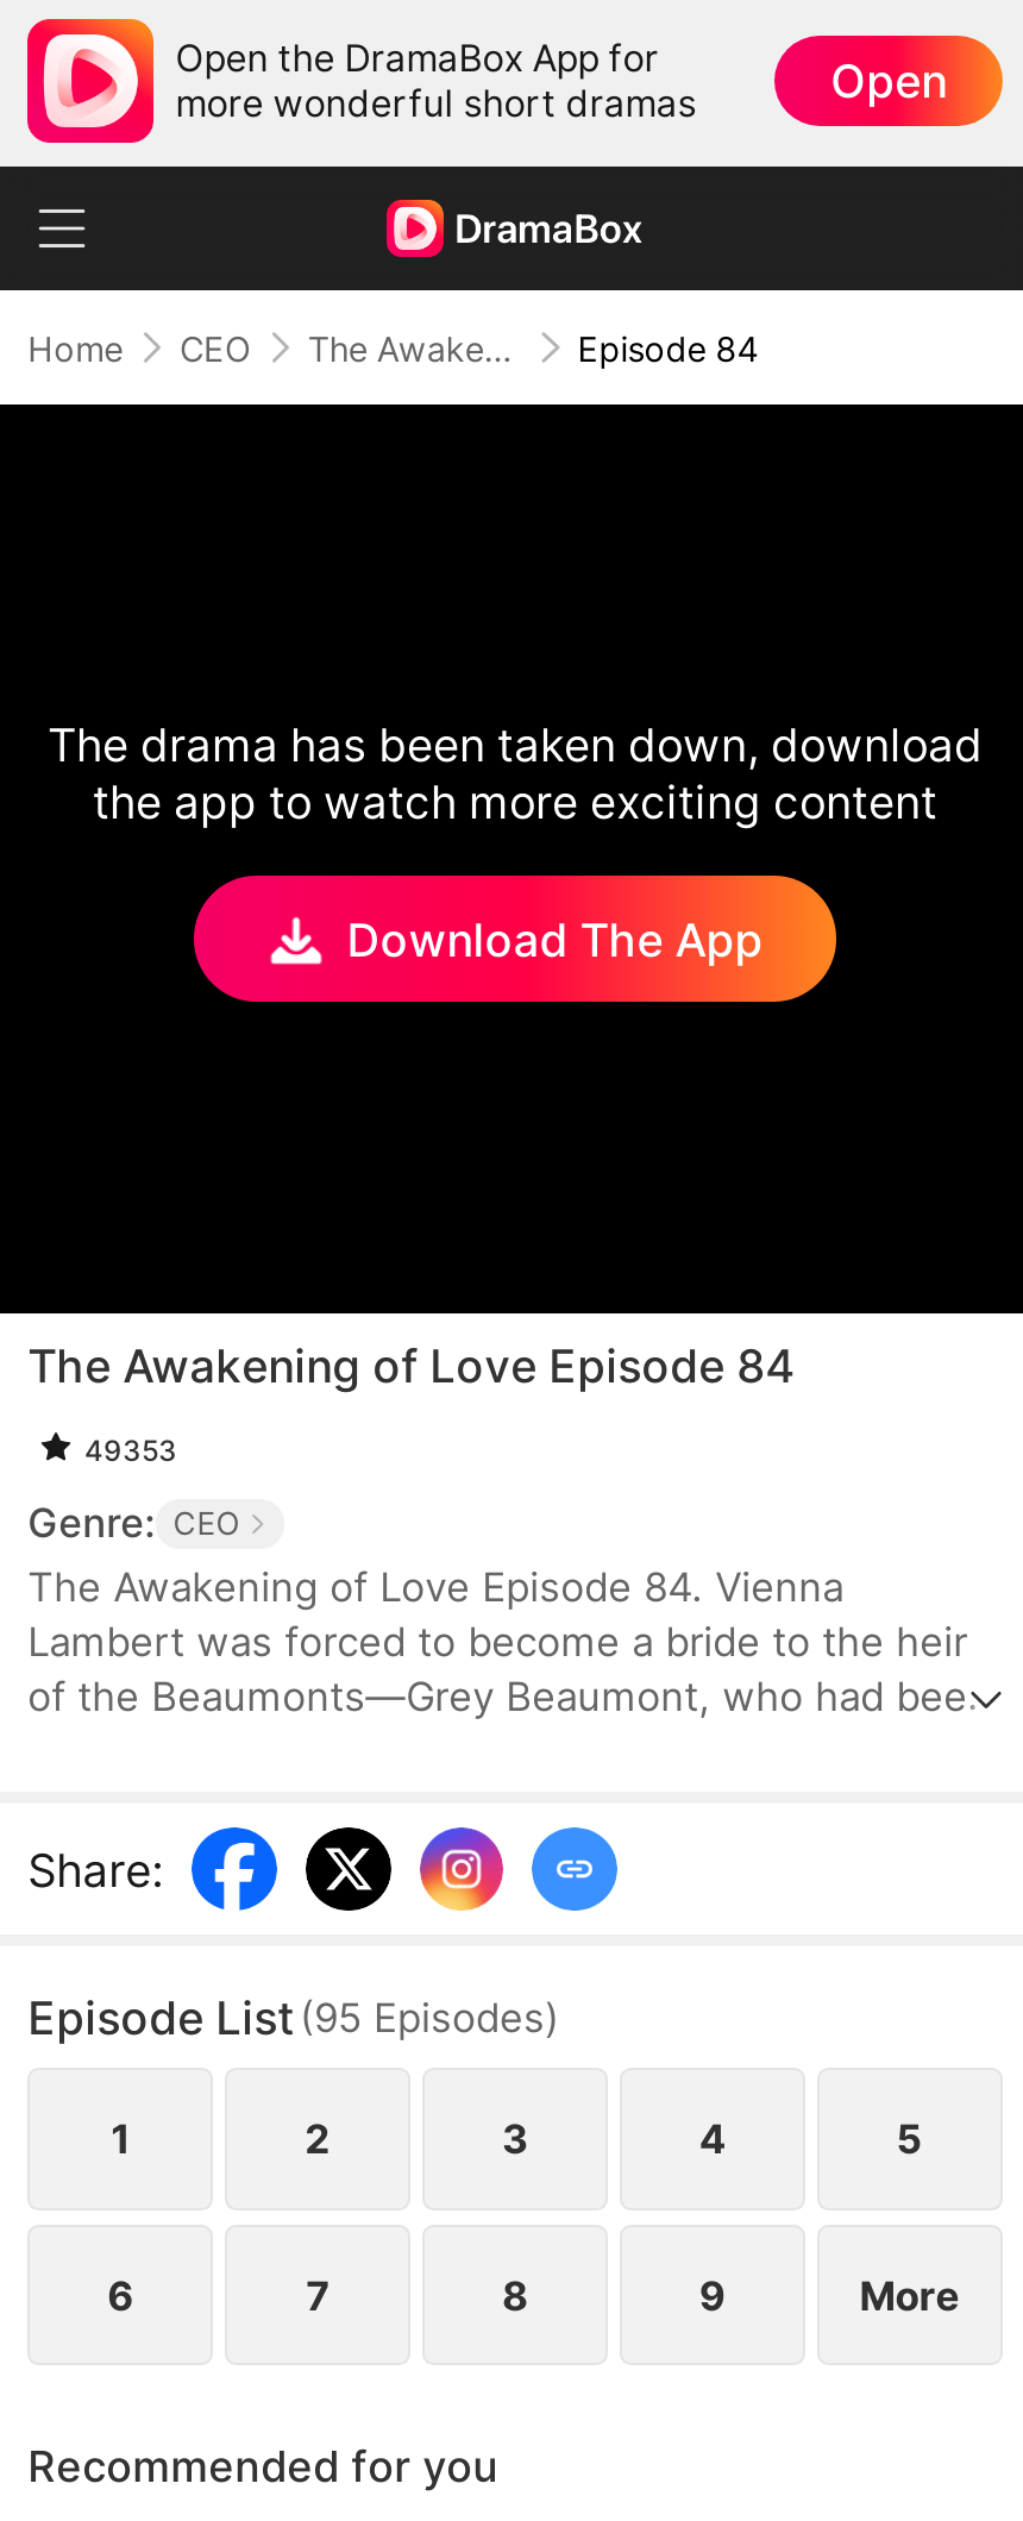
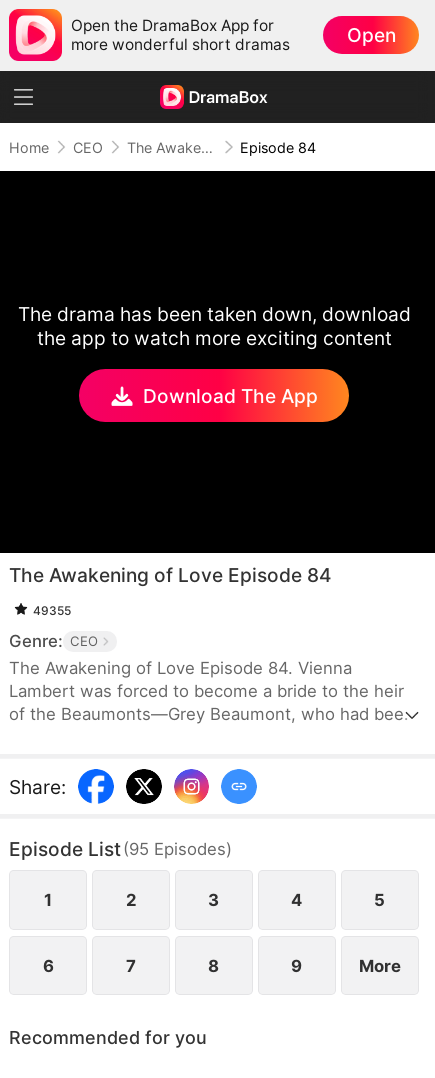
[84,1432,177,1467] 49353 -> [33,603,71,618] 49355

